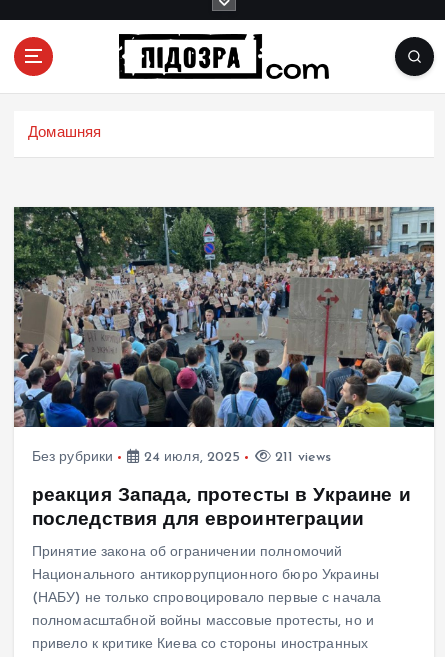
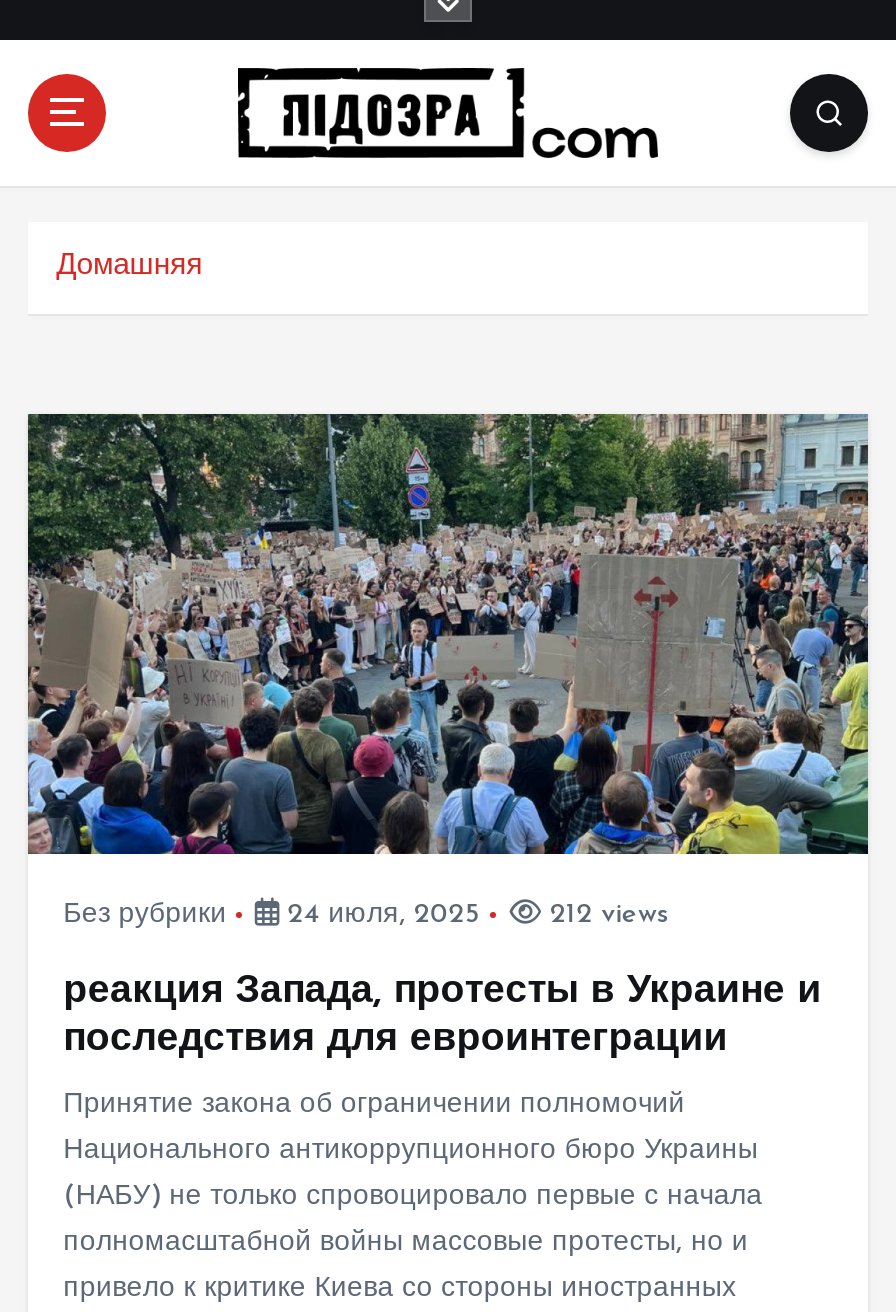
[271,450,331,465] 211 views -> [542,901,669,931] 212 views

